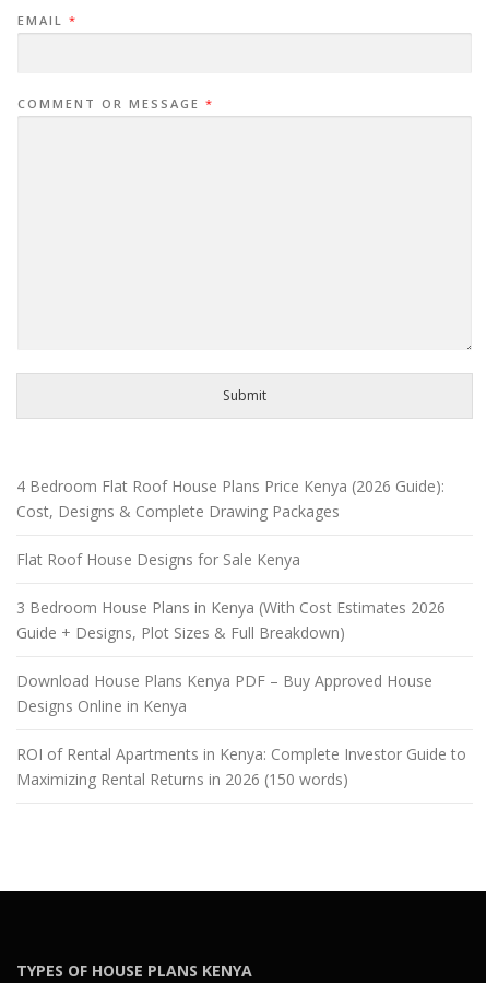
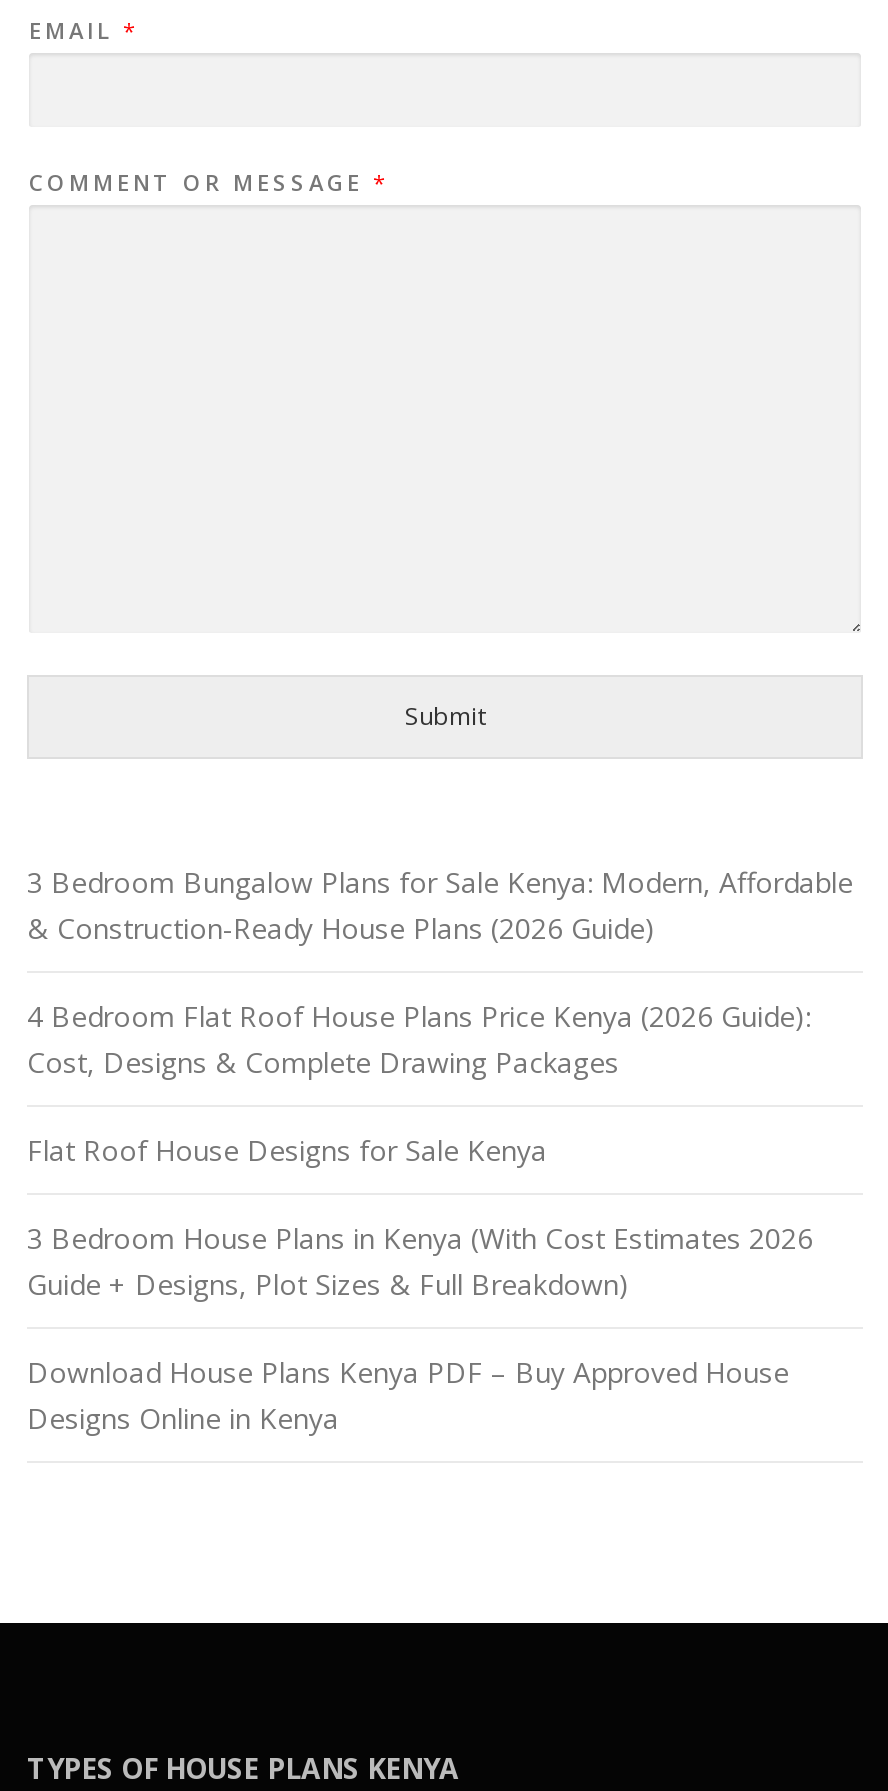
none -> [27,862,853,946] 3 Bedroom Bungalow Plans for Sale Kenya: Modern, Affordable | & Construction-Ready House Plans (2026 Guide)
moved [16,475,446,716] -> [27,996,813,1436]: 4 Bedroom Flat Roof House Plans Price Kenya (2026 Guide): | Cost, Designs & Complete Drawing Packages | Flat Roof House Designs for Sale Kenya | 3 Bedroom House Plans in Kenya (With Cost Estimates 2026 | Guide + Designs, Plot Sizes & Full Breakdown) | Download House Plans Kenya PDF – Buy Approved House | Designs Online in Kenya
[16,743,466,789] ROI of Rental Apartments in Kenya: Complete Investor Guide to | Maximizing Rental Returns in 2026 (150 words) -> none

